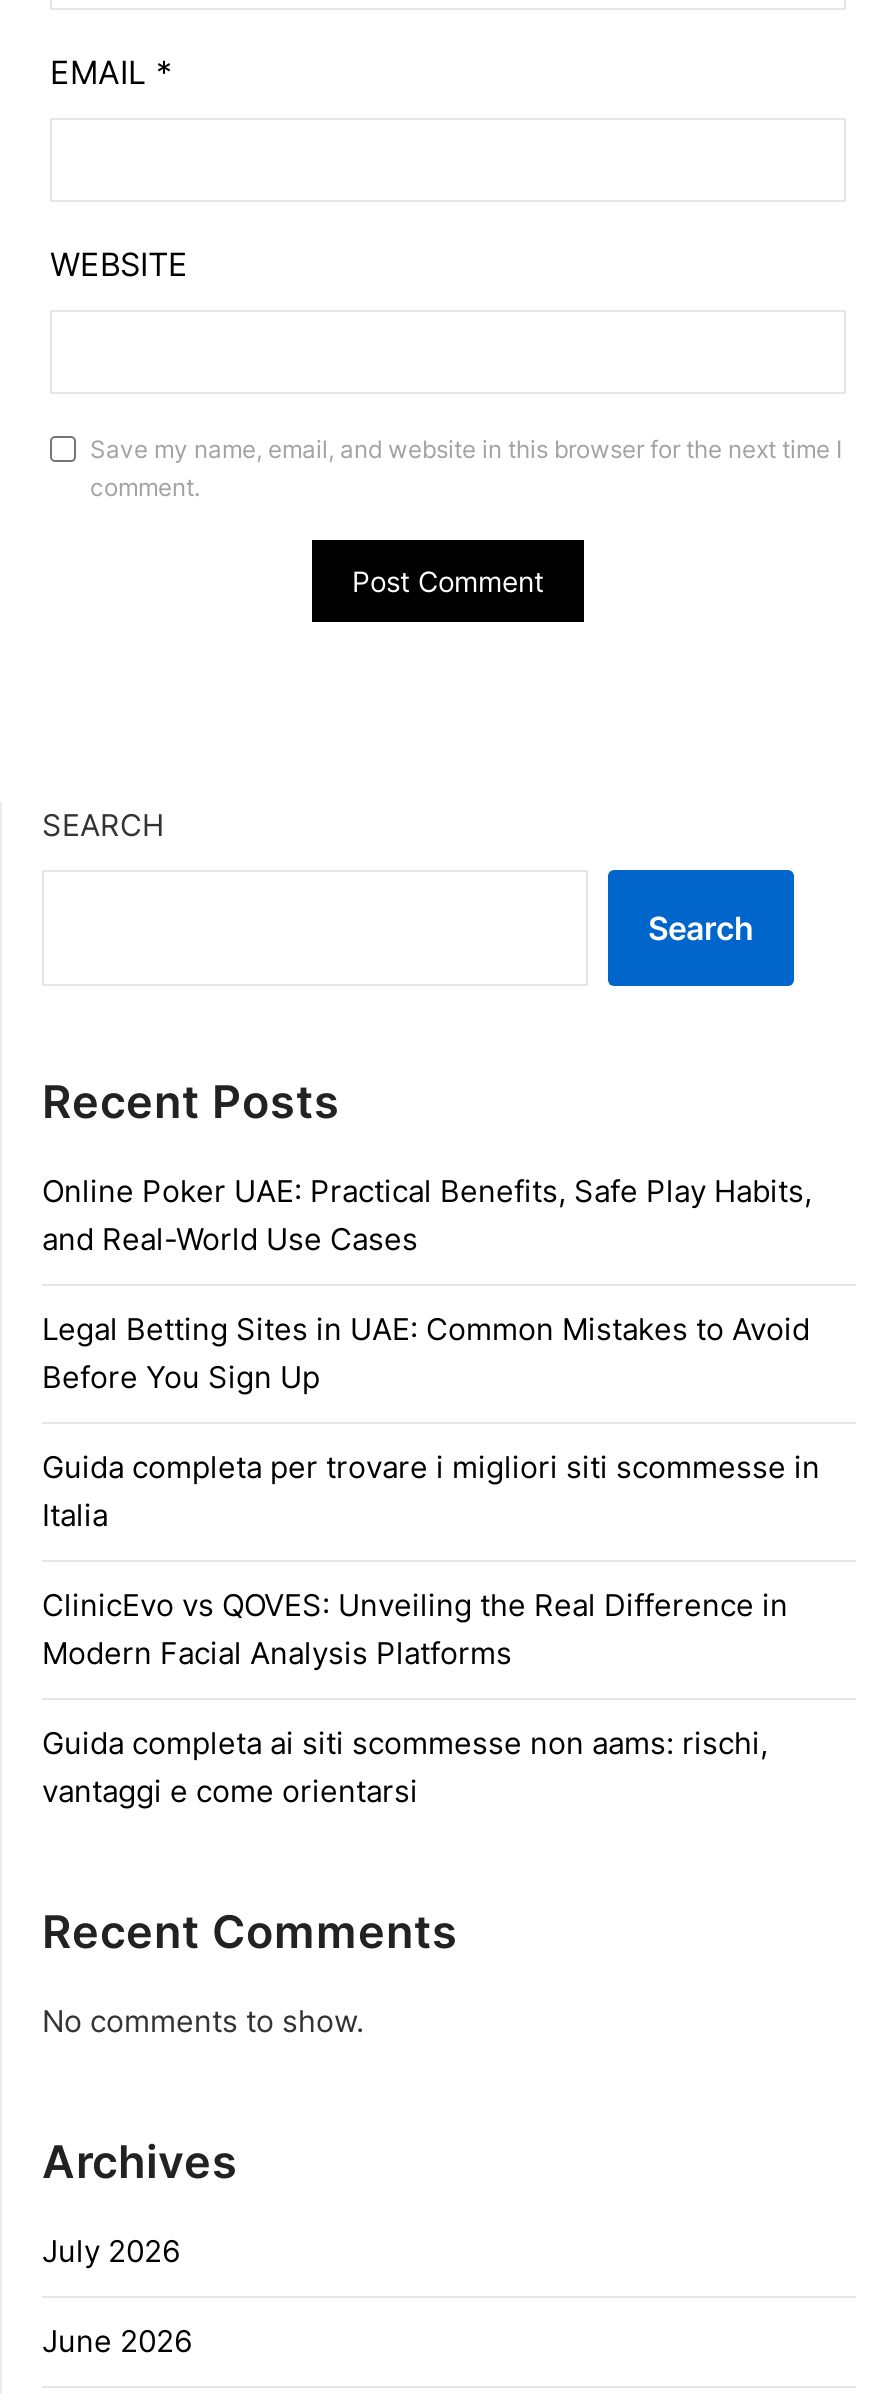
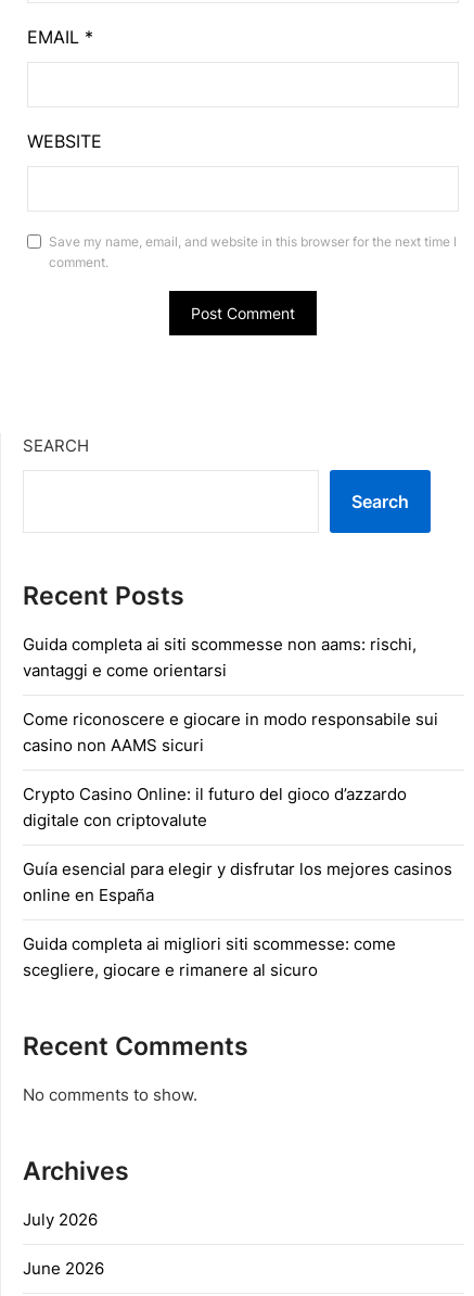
[42,1172,820,1672] Online Poker UAE: Practical Benefits, Safe Play Habits, | and Real-World Use Cases | Legal Betting Sites in UAE: Common Mistakes to Avoid | Before You Sign Up | Guida completa per trovare i migliori siti scommesse in | Italia | ClinicEvo vs QOVES: Unveiling the Real Difference in | Modern Facial Analysis Platforms -> none
moved [42,1724,768,1810] -> [23,634,417,681]: Guida completa ai siti scommesse non aams: rischi, | vantaggi e come orientarsi
none -> [23,709,452,980] Come riconoscere e giocare in modo responsabile sui | casino non AAMS sicuri | Crypto Casino Online: il futuro del gioco d’azzardo | digitale con criptovalute | Guía esencial para elegir y disfrutar los mejores casinos | online en España | Guida completa ai migliori siti scommesse: come | scegliere, giocare e rimanere al sicuro

